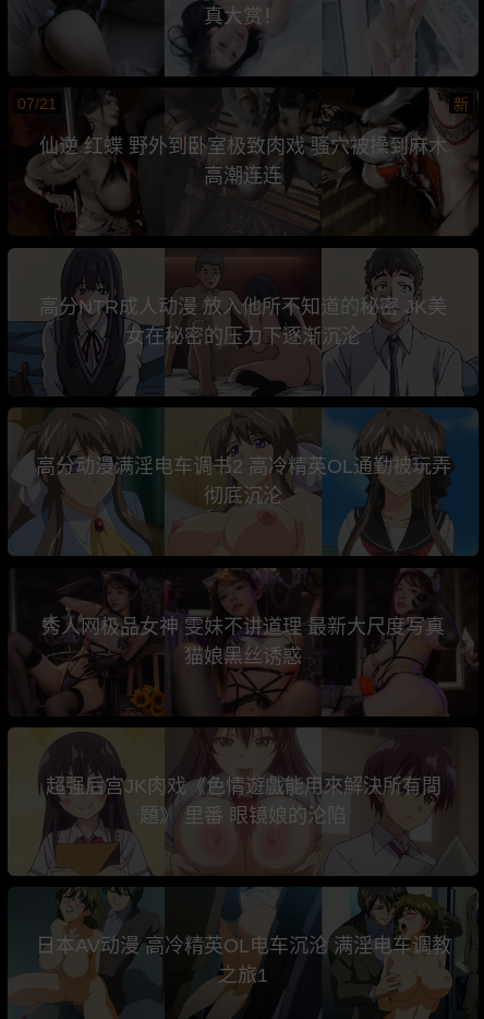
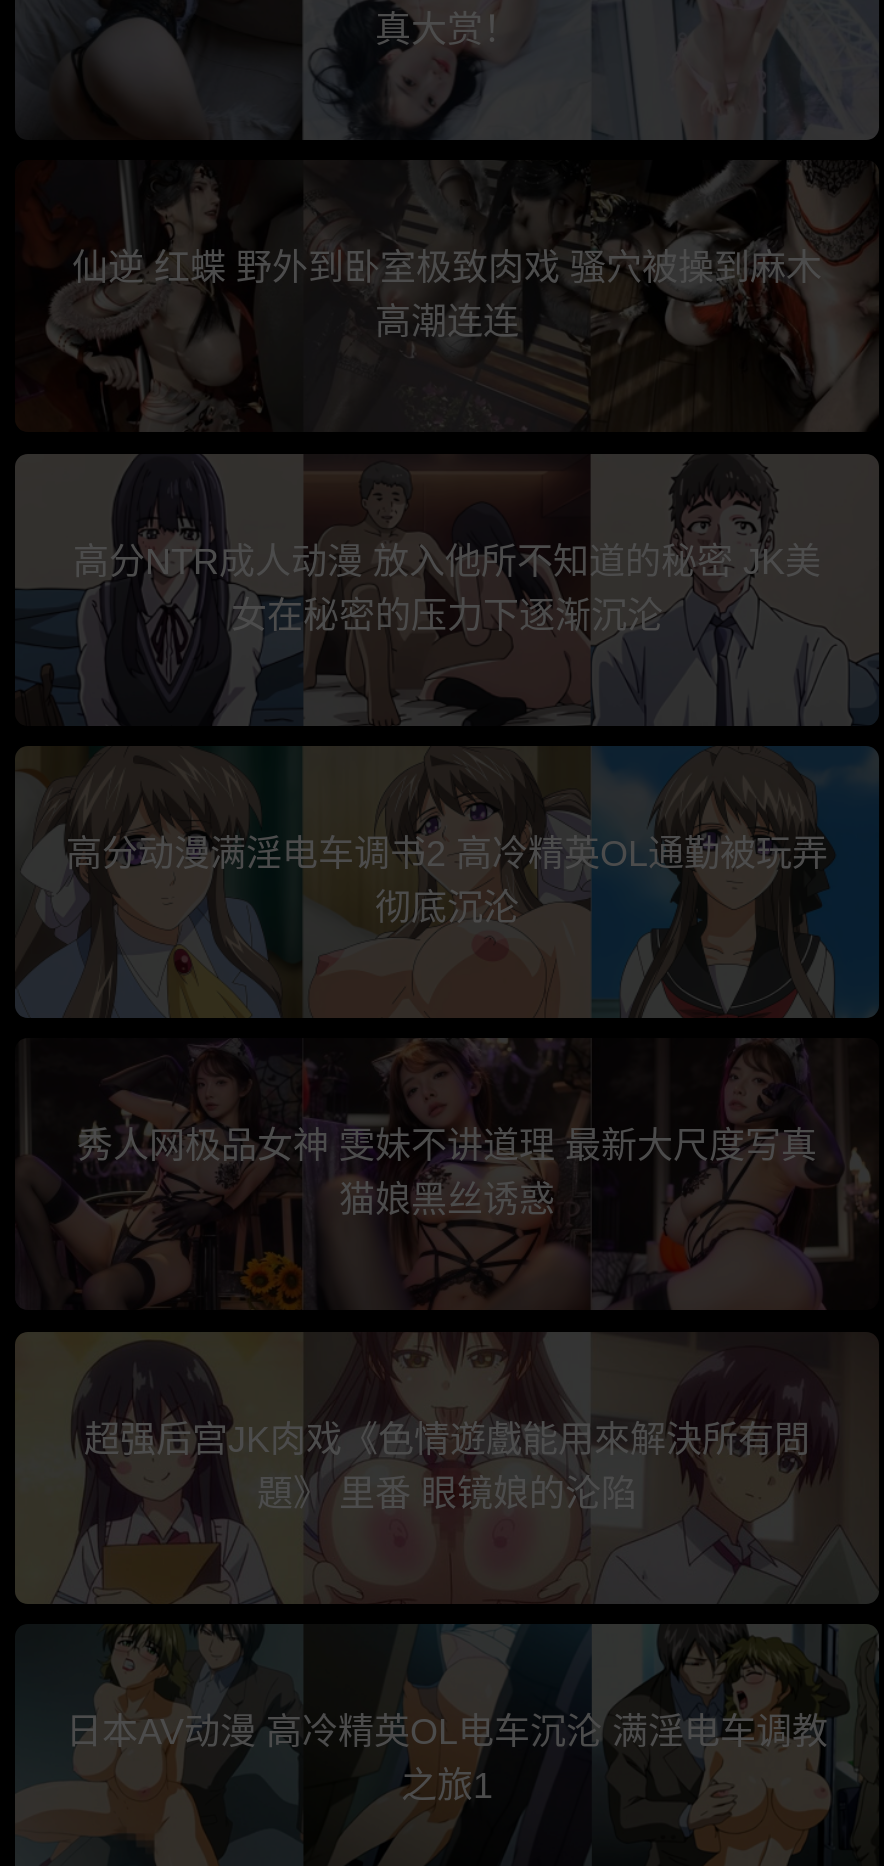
[17,95,469,112] 07/21 | 新 -> none

